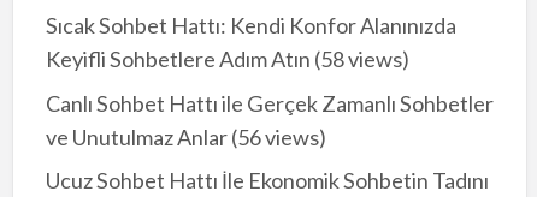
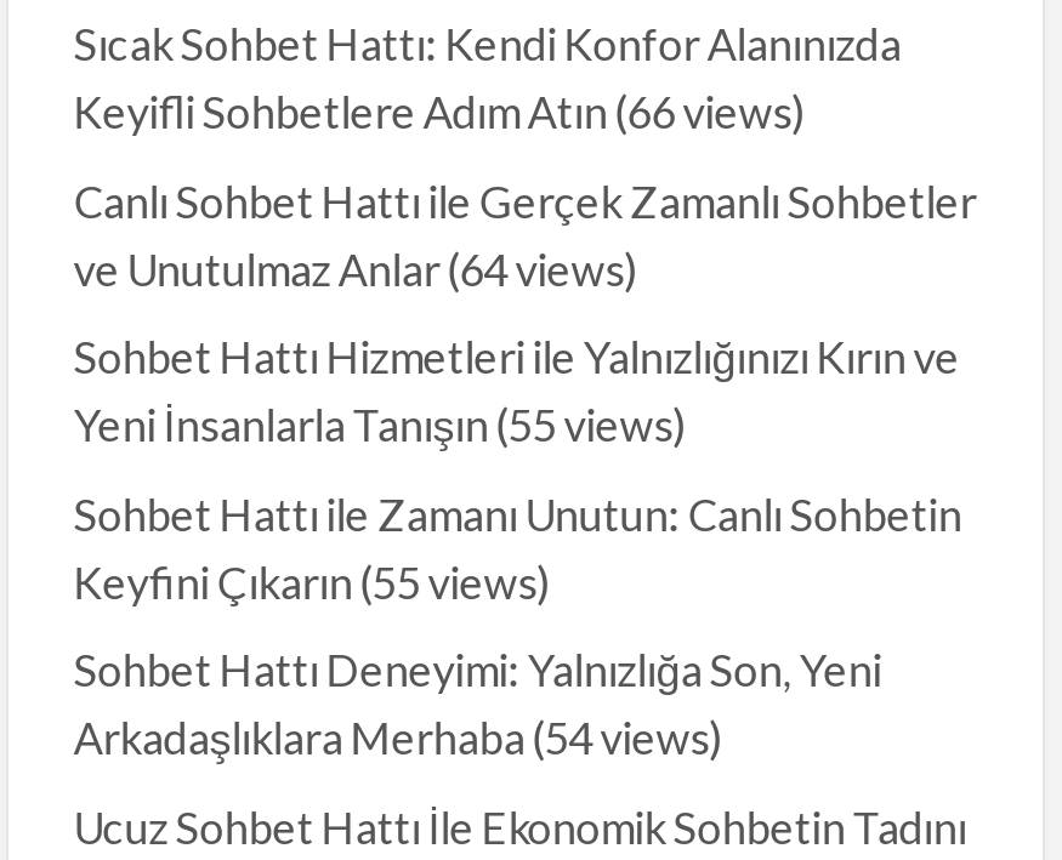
[45,46,409,72] Keyifli Sohbetlere Adım Atın (58 views) -> [73,85,806,139] Keyifli Sohbetlere Adım Atın (66 views)
[45,123,326,150] ve Unutulmaz Anlar (56 views) -> [73,242,962,765] ve Unutulmaz Anlar(64 views) | Sohbet Hattı Hizmetleri ile Yalnızlığınızı Kırın ve | Yeni İnsanlarla Tanışın (55 views) | Sohbet Hattı ile Zamanı Unutun: Canlı Sohbetin | Keyfini Çıkarın (55 views) | Sohbet Hattı Deneyimi: Yalnızlığa Son, Yeni | Arkadaşlıklara Merhaba (54 views)

